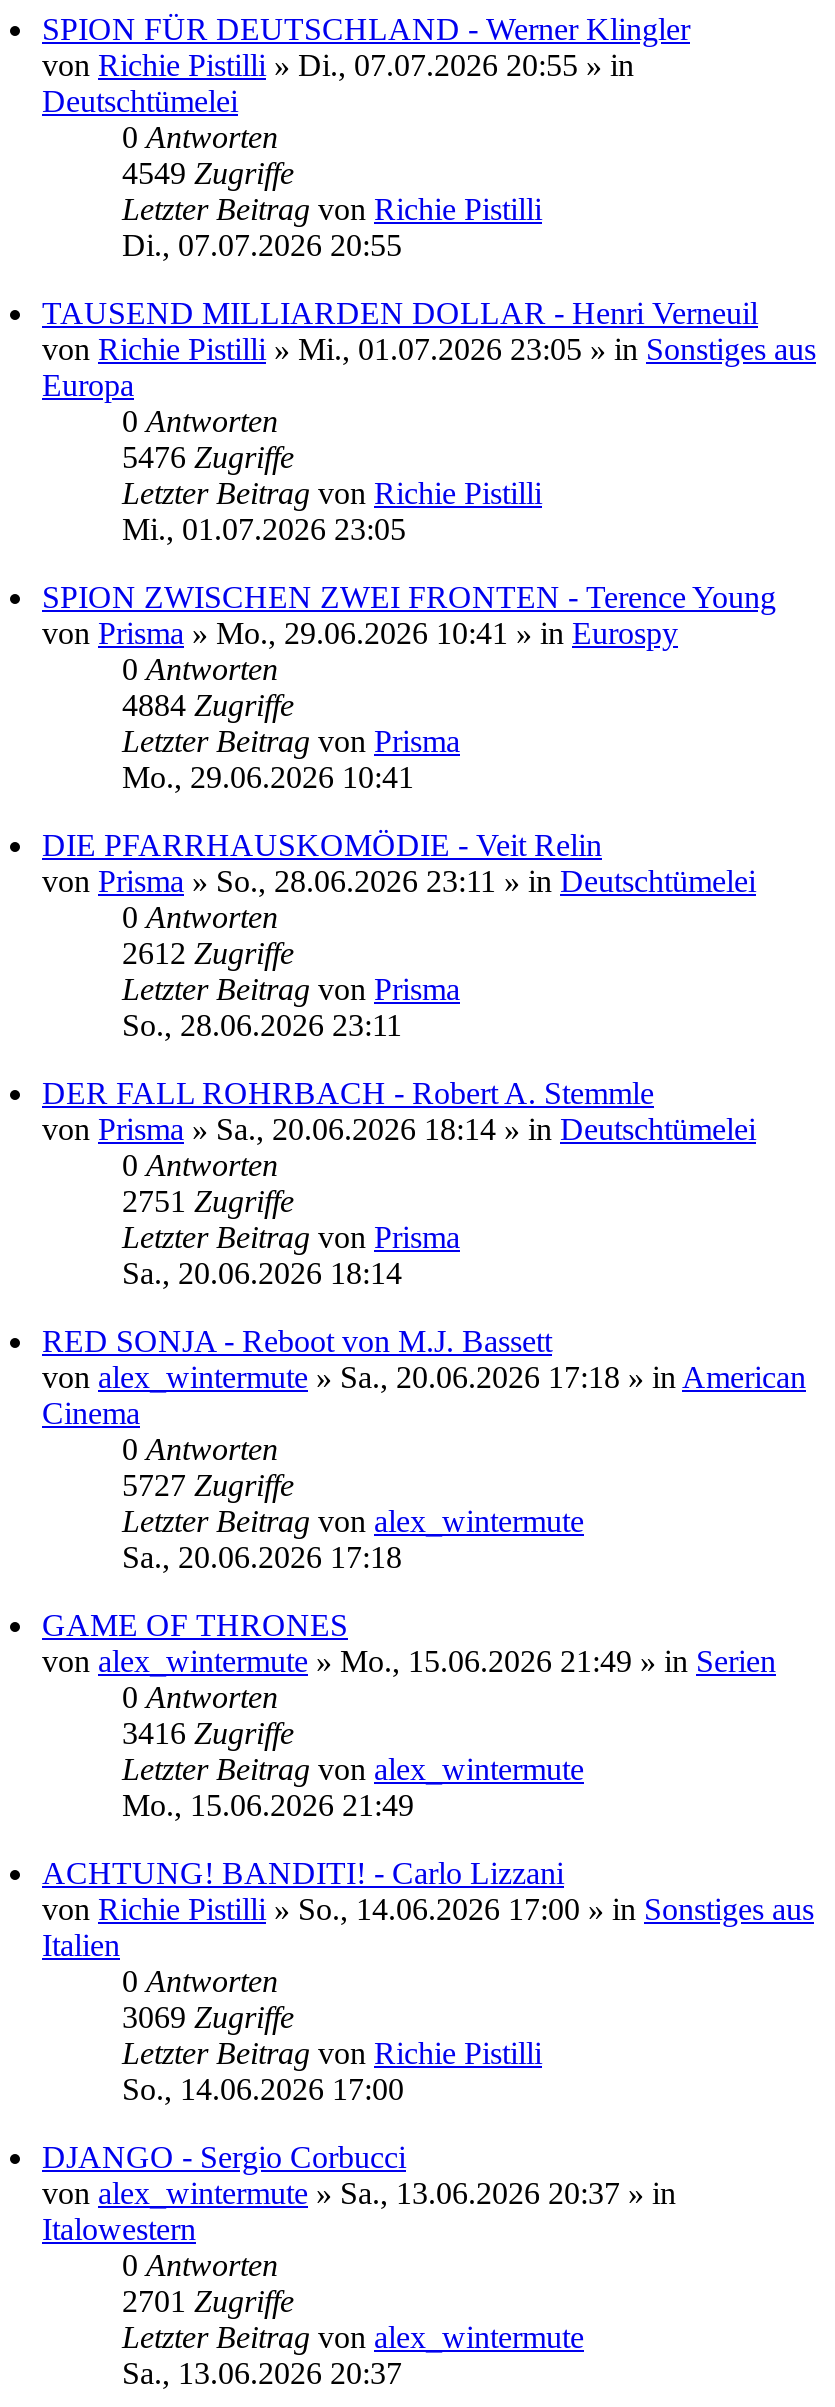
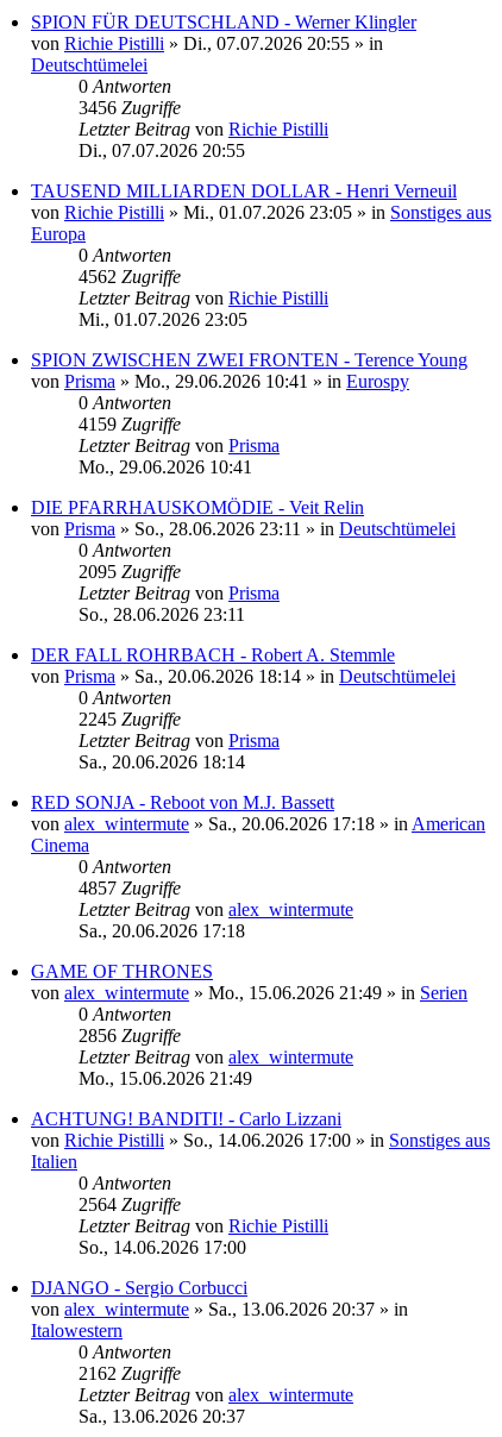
[122,156,294,190] 4549 Zugriffe -> [79,97,181,118] 3456 Zugriffe
[122,440,294,474] 5476 Zugriffe -> [79,266,181,287] 4562 Zugriffe
[122,688,294,722] 4884 Zugriffe -> [79,414,181,434] 4159 Zugriffe
[122,936,294,970] 2612 Zugriffe -> [79,561,181,582] 2095 Zugriffe
[122,1184,294,1218] 2751 Zugriffe -> [79,709,181,729] 2245 Zugriffe
[122,1468,294,1502] 5727 Zugriffe -> [79,878,181,898] 4857 Zugriffe
[122,1716,294,1750] 3416 Zugriffe -> [79,1025,181,1046] 2856 Zugriffe
[122,2000,294,2034] 3069 Zugriffe -> [79,1194,181,1214] 2564 Zugriffe
[122,2284,294,2318] 2701 Zugriffe -> [79,1363,181,1383] 2162 Zugriffe

